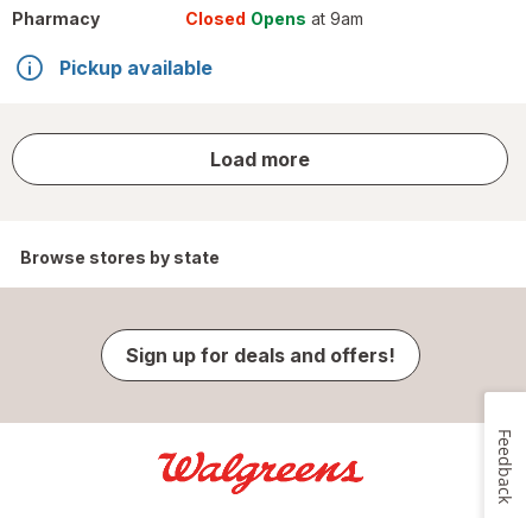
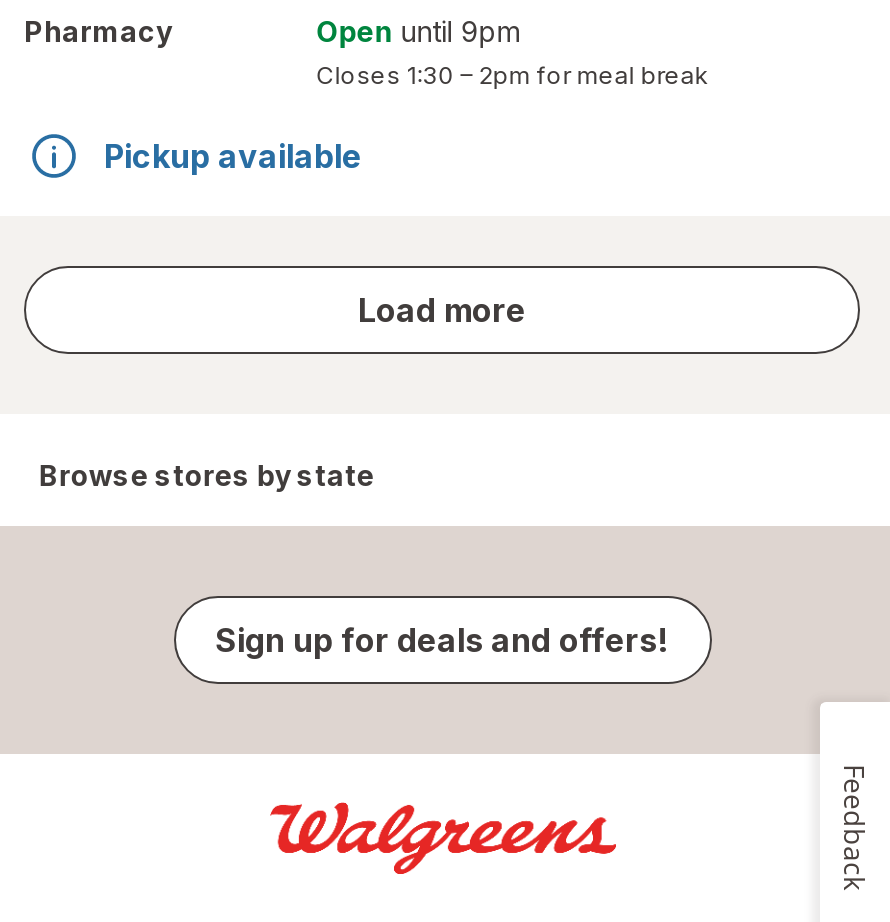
[186,8,364,29] Closed Opens at 9am -> [317,14,709,90] Open until 9pm | Closes 1:30 – 2pm for meal break

